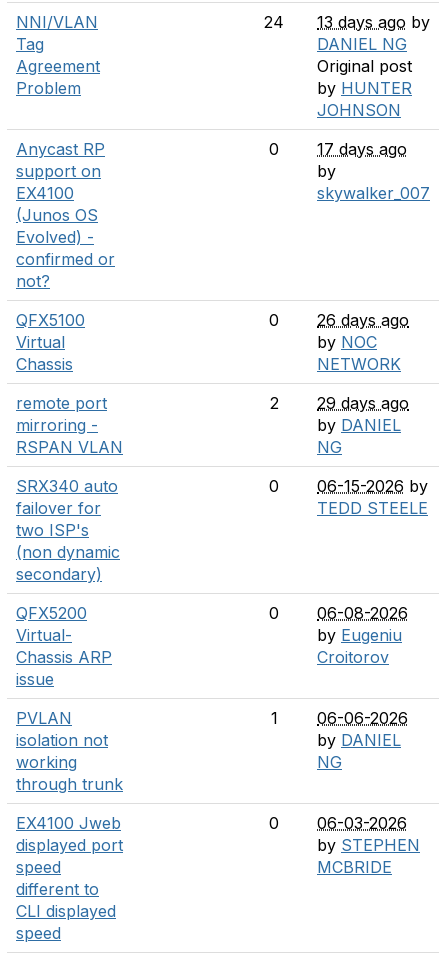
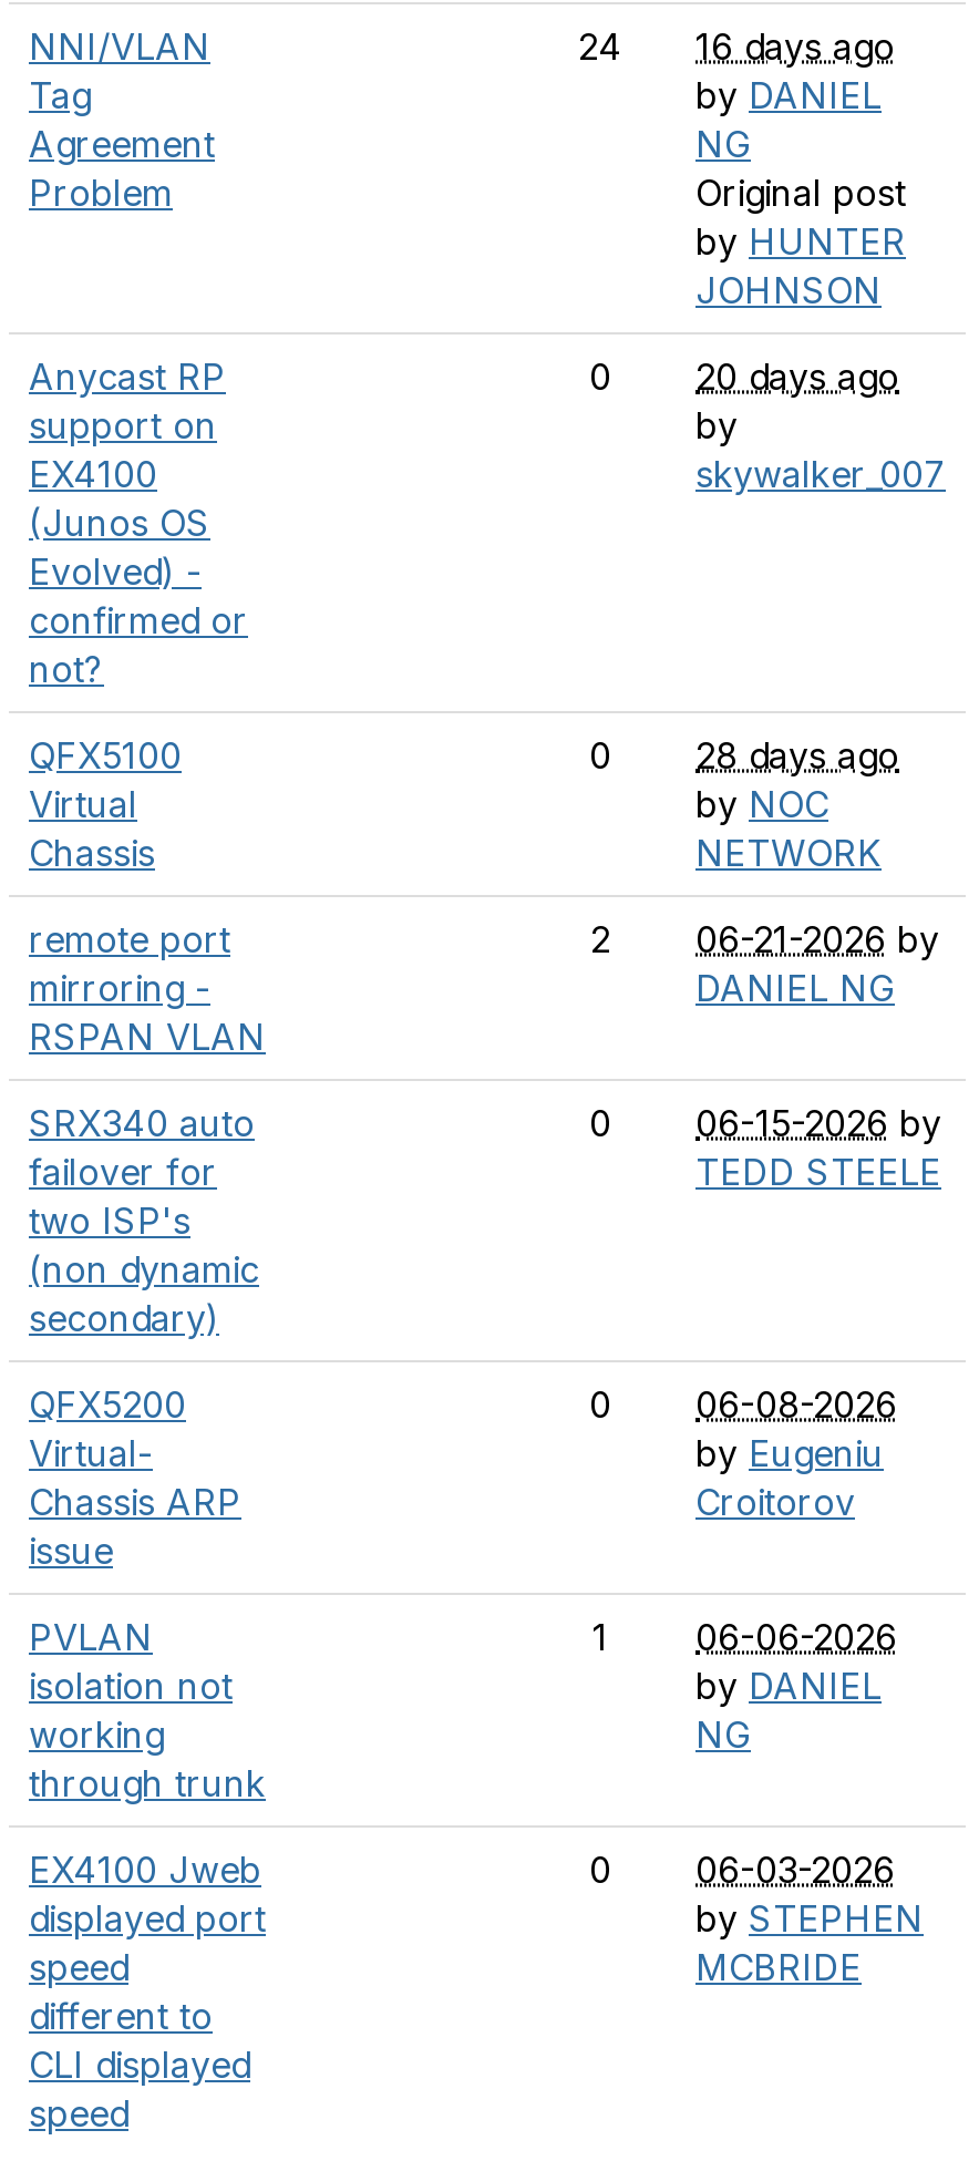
[317,12,430,54] 13 days ago by | DANIEL NG -> [695,24,895,166] 16 days ago | by DANIEL | NG
[269,139,407,159] 0 17 days ago -> [589,354,899,399] 0 20 days ago
[269,310,409,330] 0 26 days ago -> [589,733,899,778] 0 28 days ago
[317,393,409,457] 29 days ago | by DANIEL | NG -> [695,917,939,1010] 06-21-2026 by | DANIEL NG

